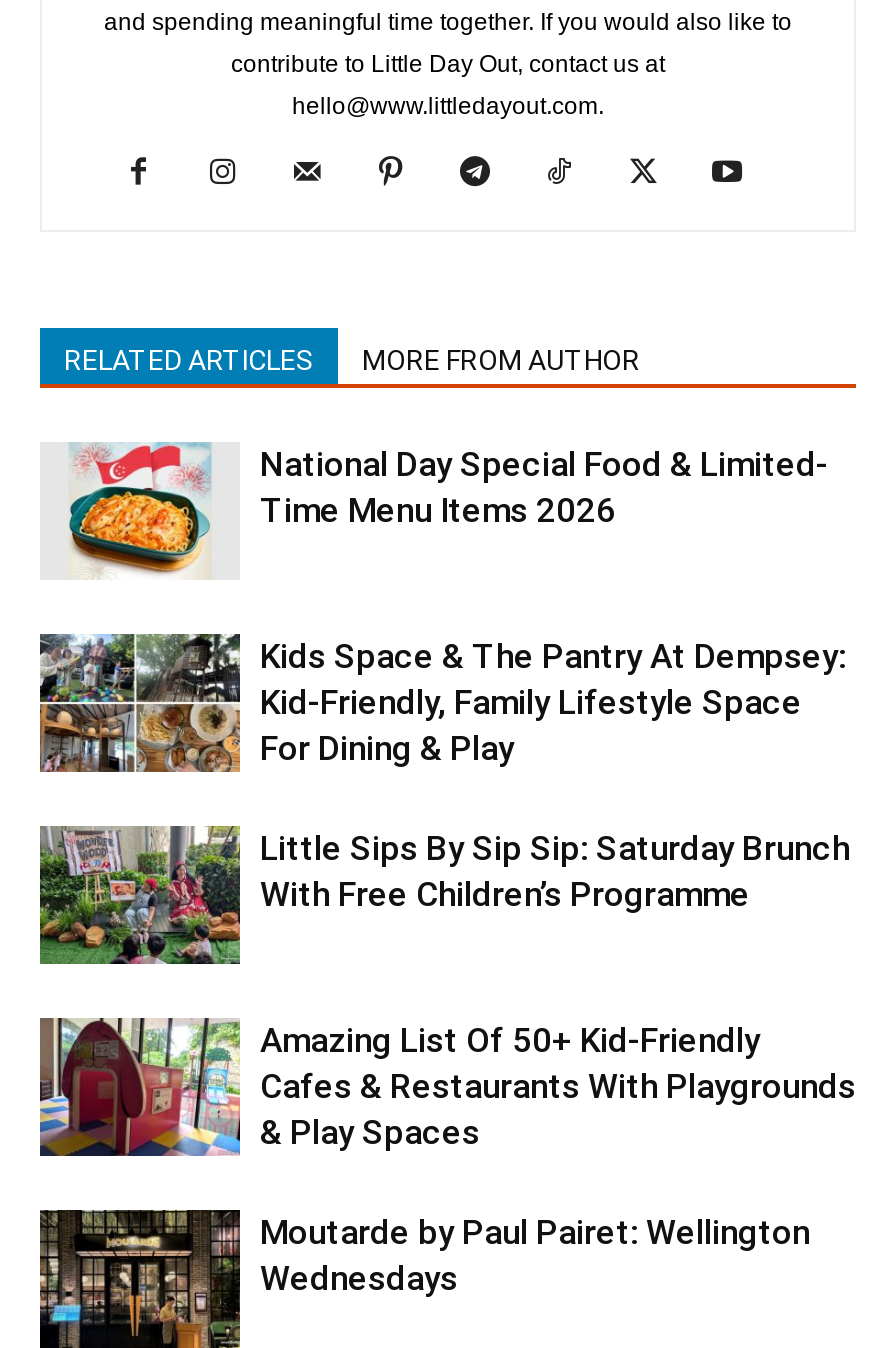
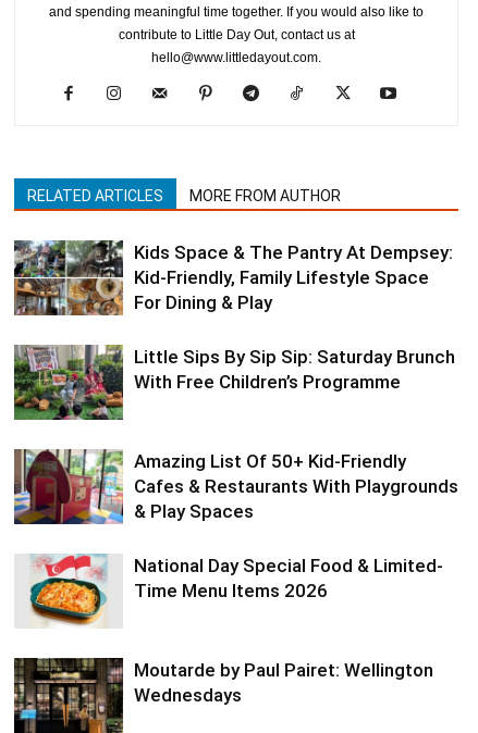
moved [40,442,828,580] -> [14,554,443,629]: [image] | National Day Special Food & Limited- | Time Menu Items 2026
moved [36,630,856,1153] -> [12,238,458,522]: [image] | Kids Space & The Pantry At Dempsey: | Kid-Friendly, Family Lifestyle Space | ... | Cafes & Restaurants With Playgrounds | & Play Spaces

